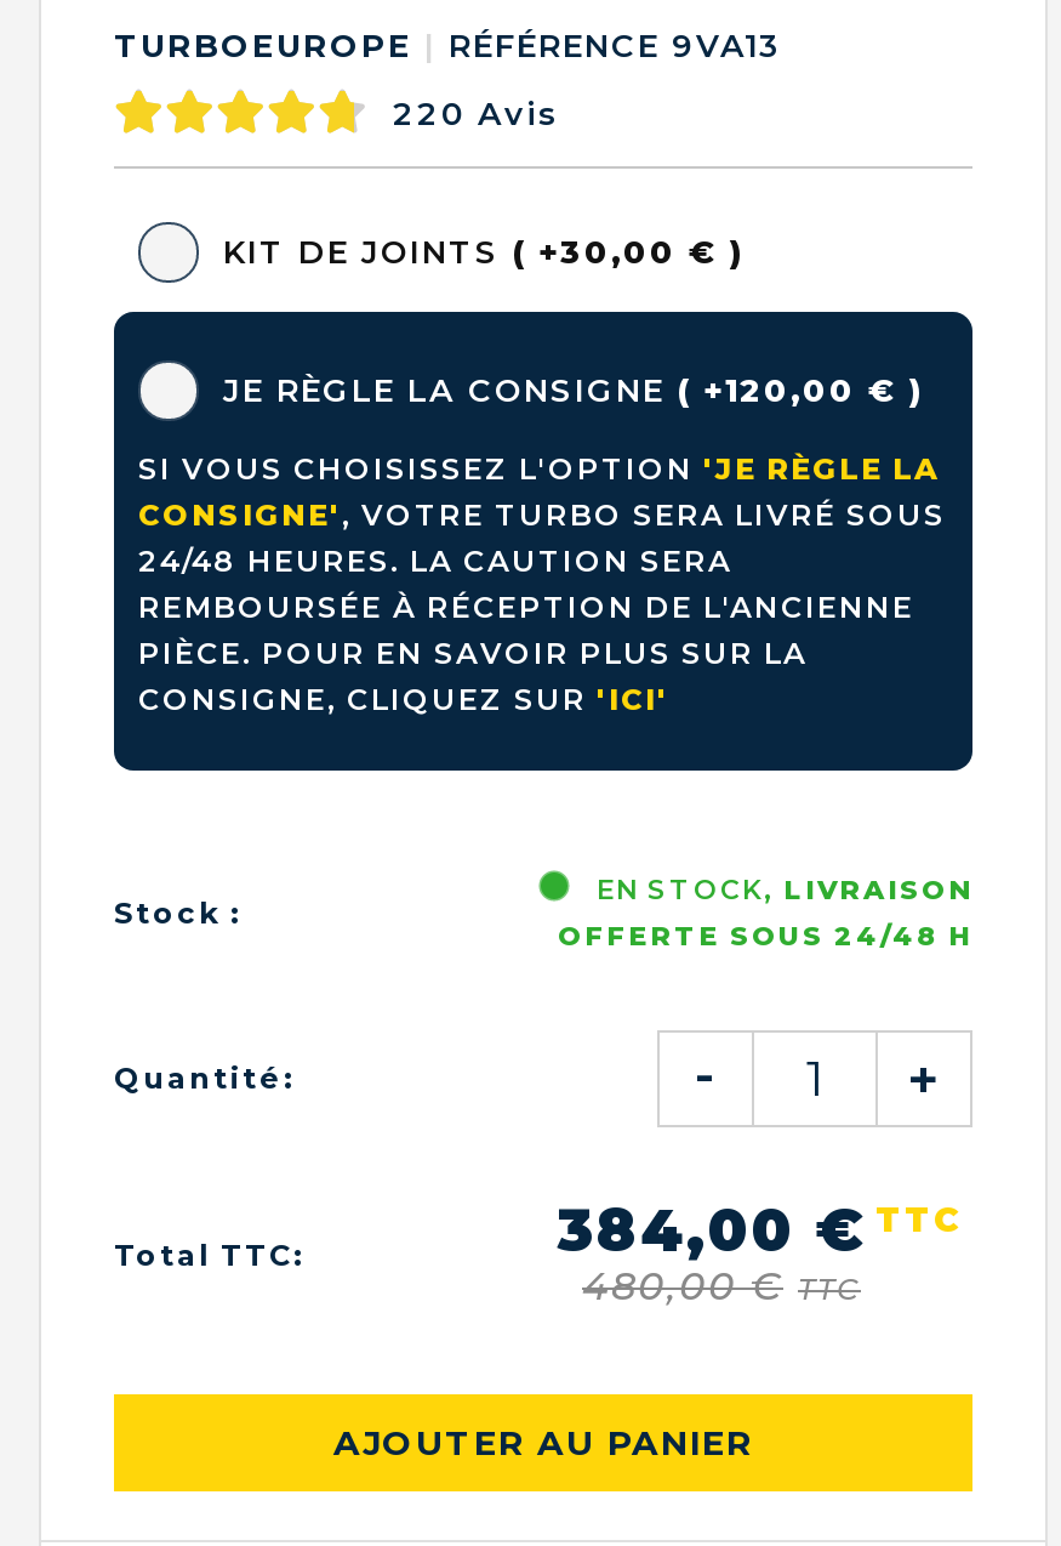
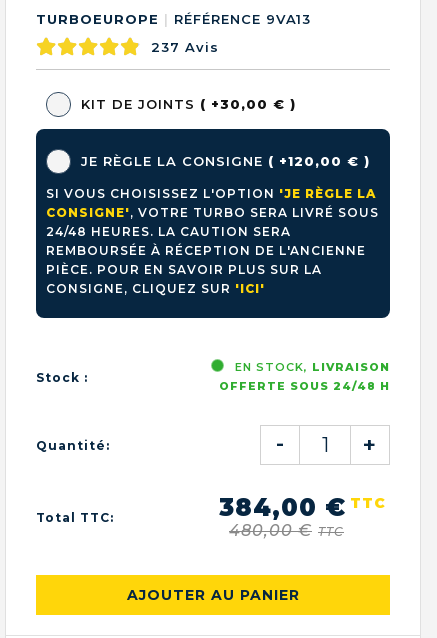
[393,93,560,132] 220 Avis -> [151,39,219,55] 237 Avis

